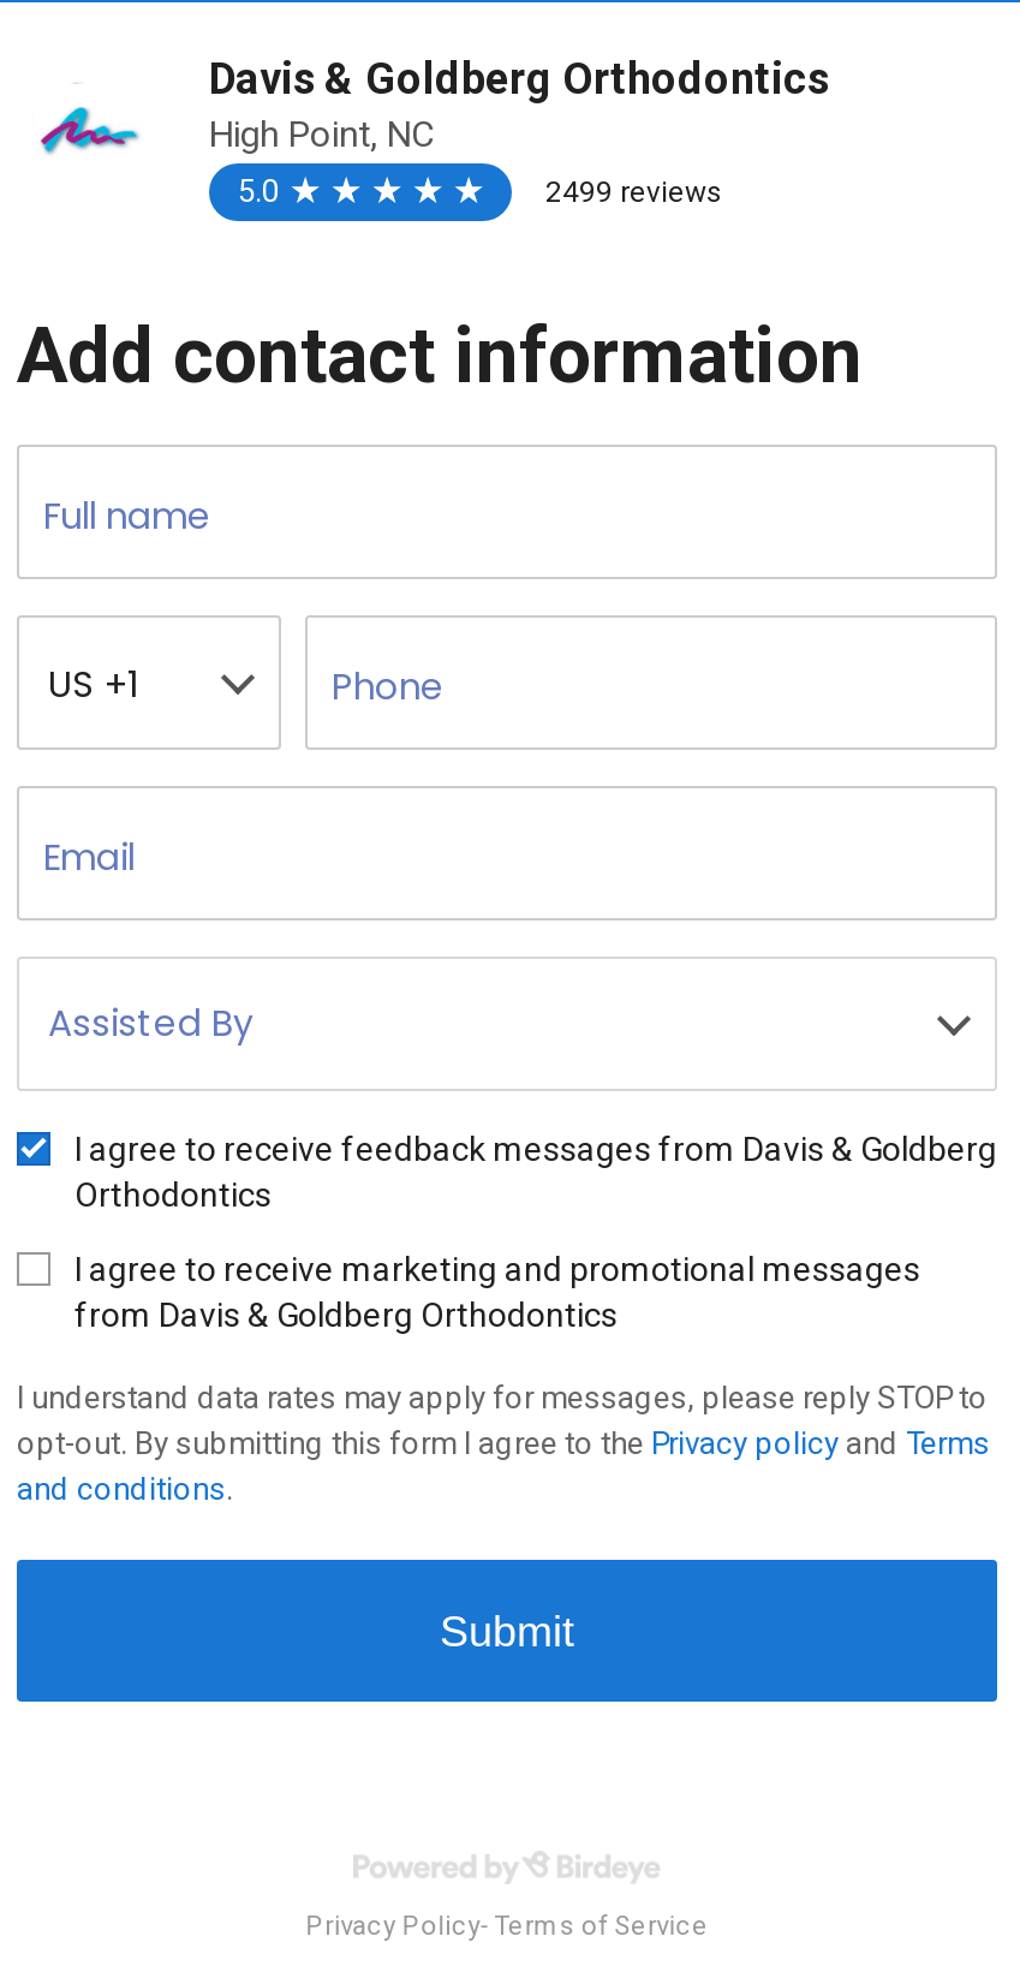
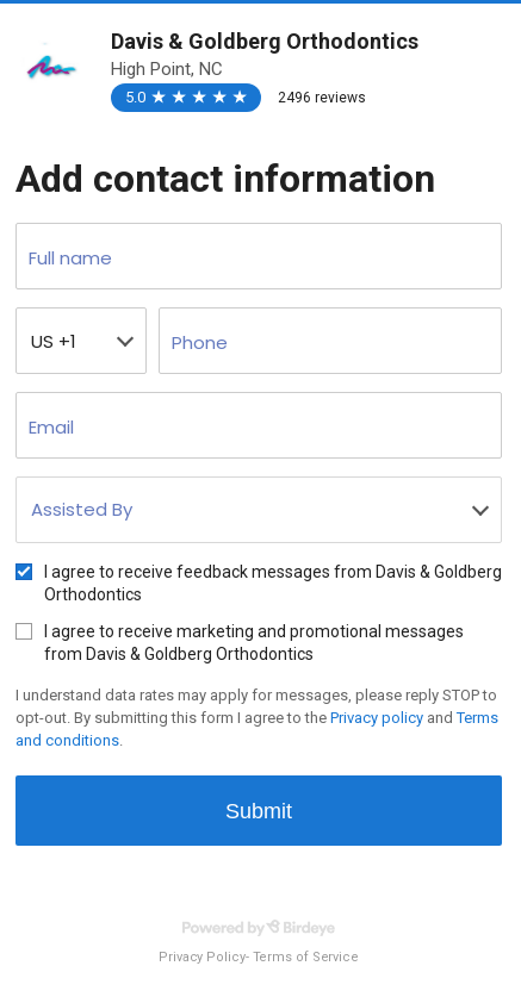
[545,175,723,209] 2499 reviews -> [278,89,366,106] 2496 reviews

